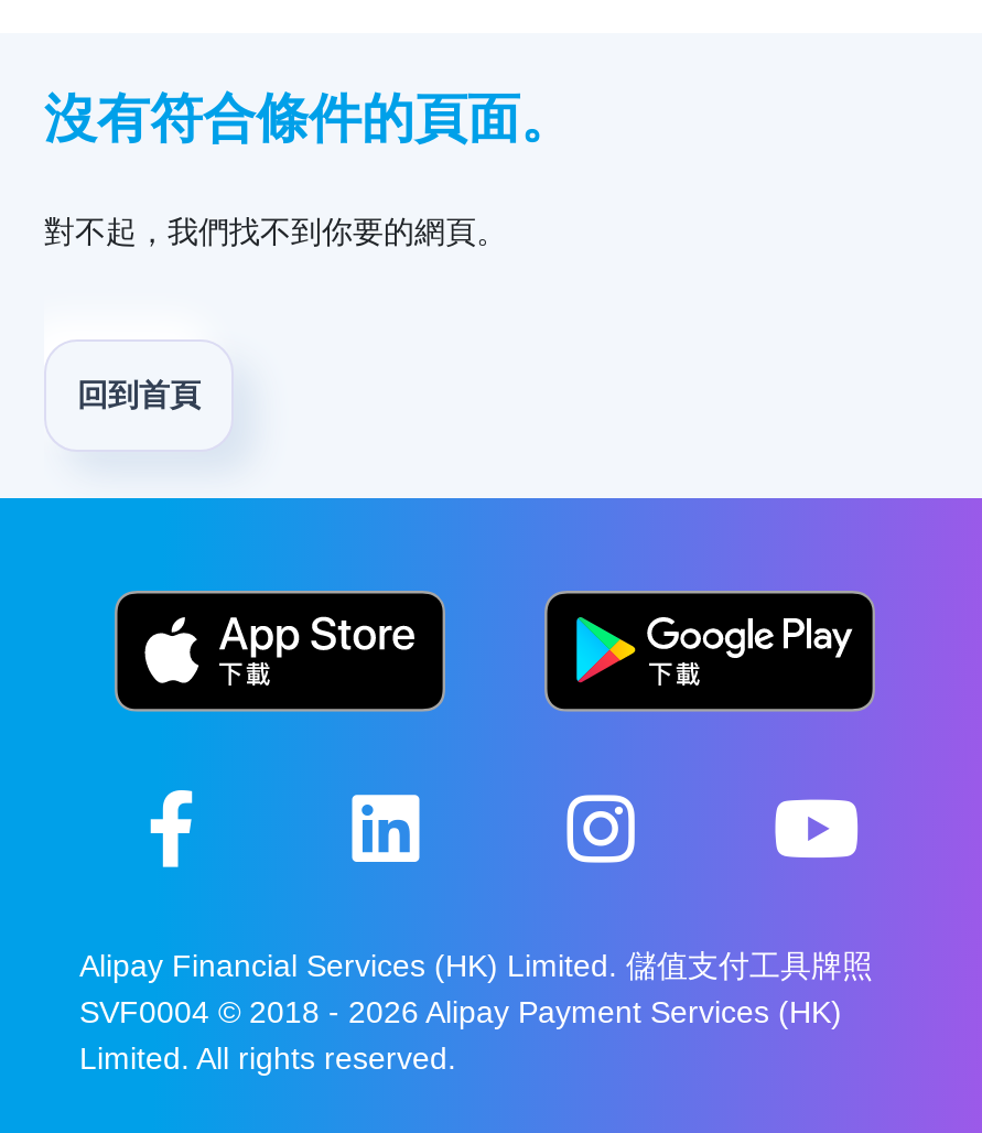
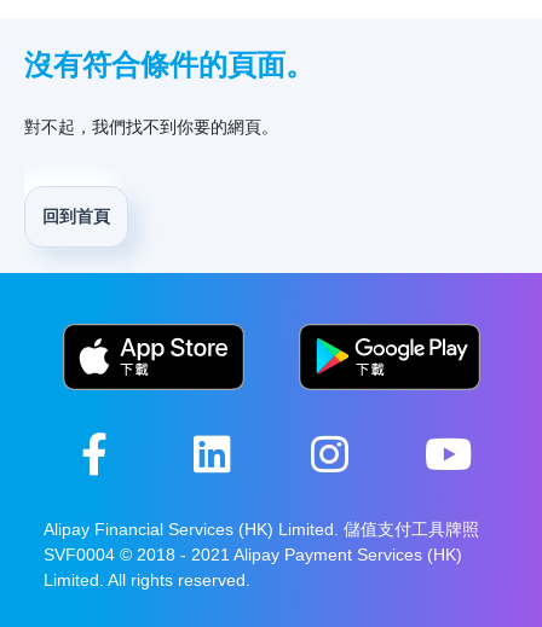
[79,994,842,1029] SVF0004 © 2018 - 2026 Alipay Payment Services (HK) -> [44,545,462,564] SVF0004 © 2018 - 2021 Alipay Payment Services (HK)

